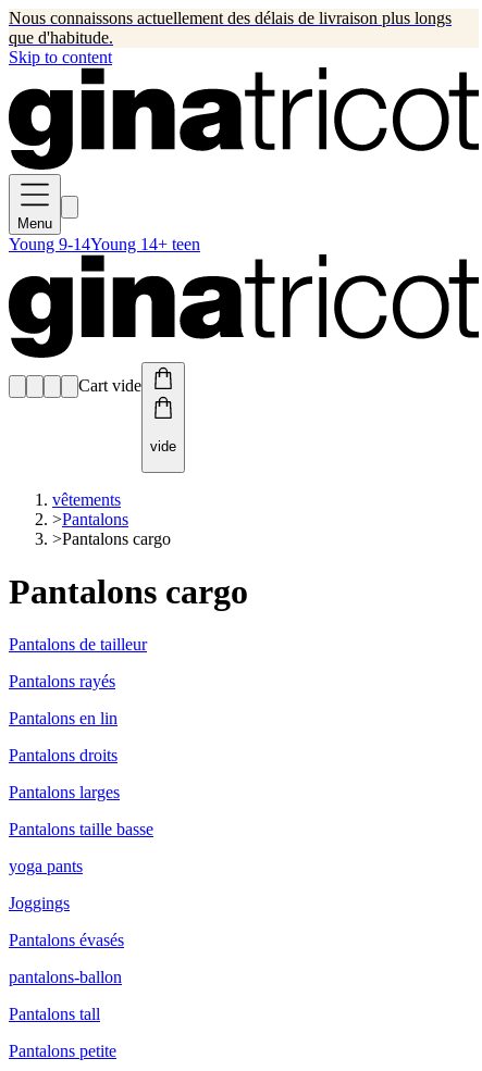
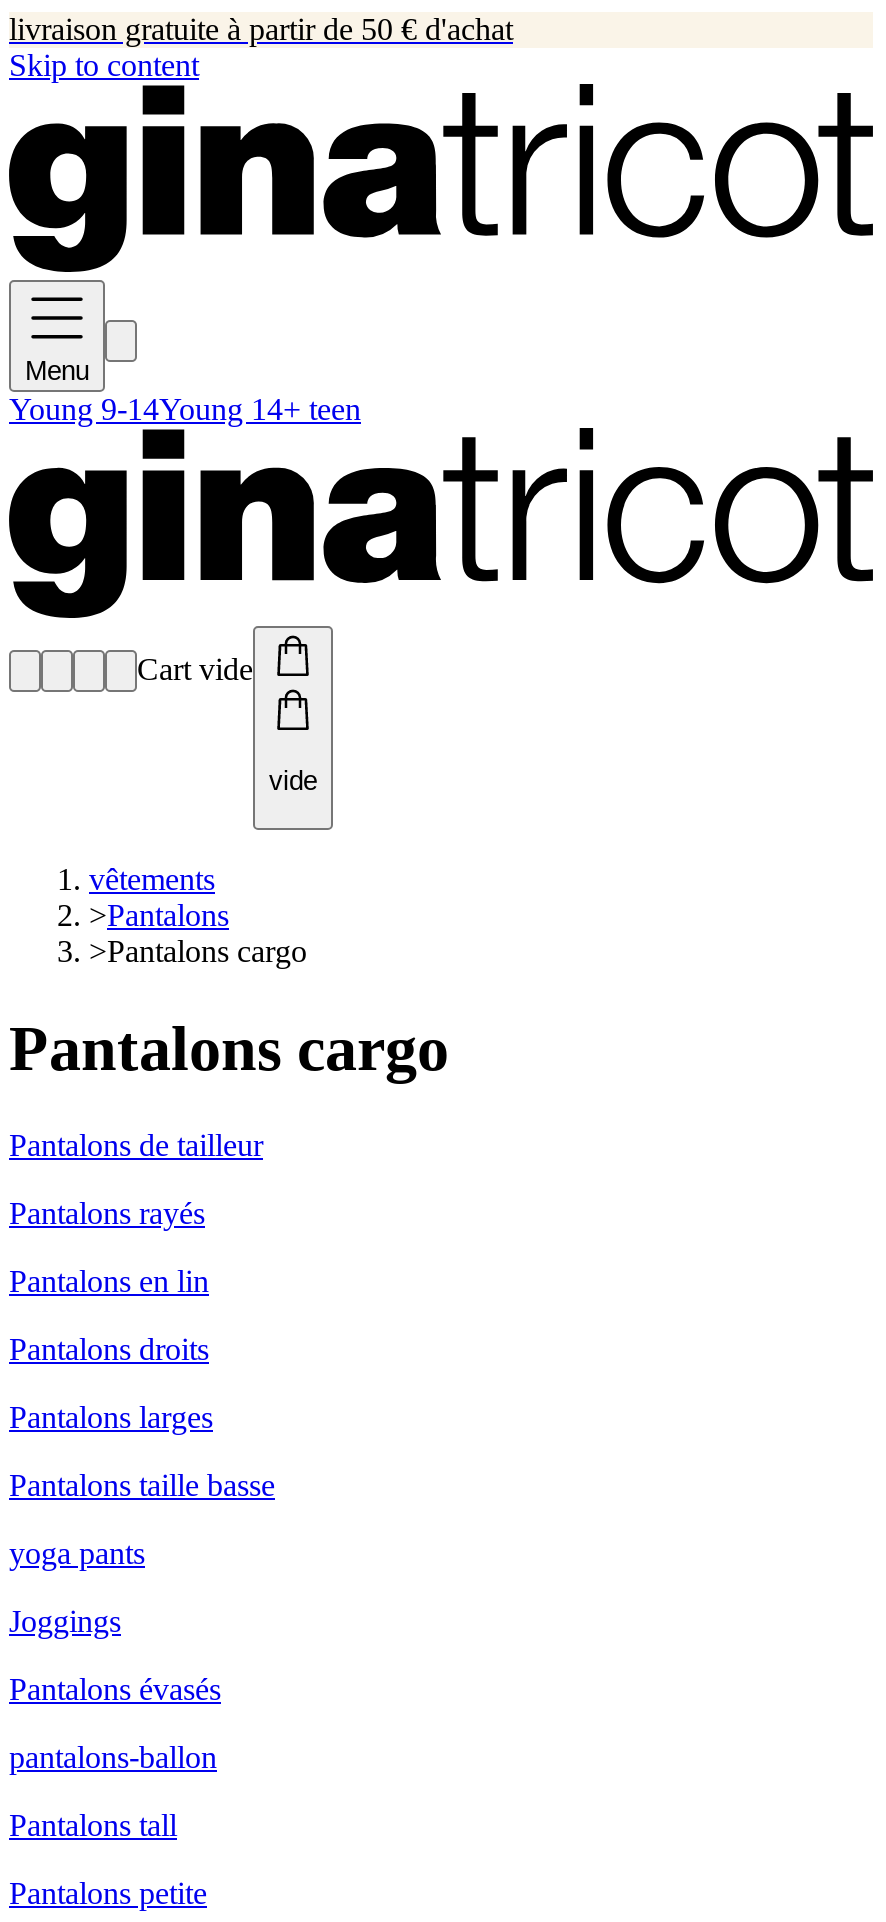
[9,9,452,47] Nous connaissons actuellement des délais de livraison plus longs | que d'habitude. -> [9,12,513,46] livraison gratuite à partir de 50 € d'achat

